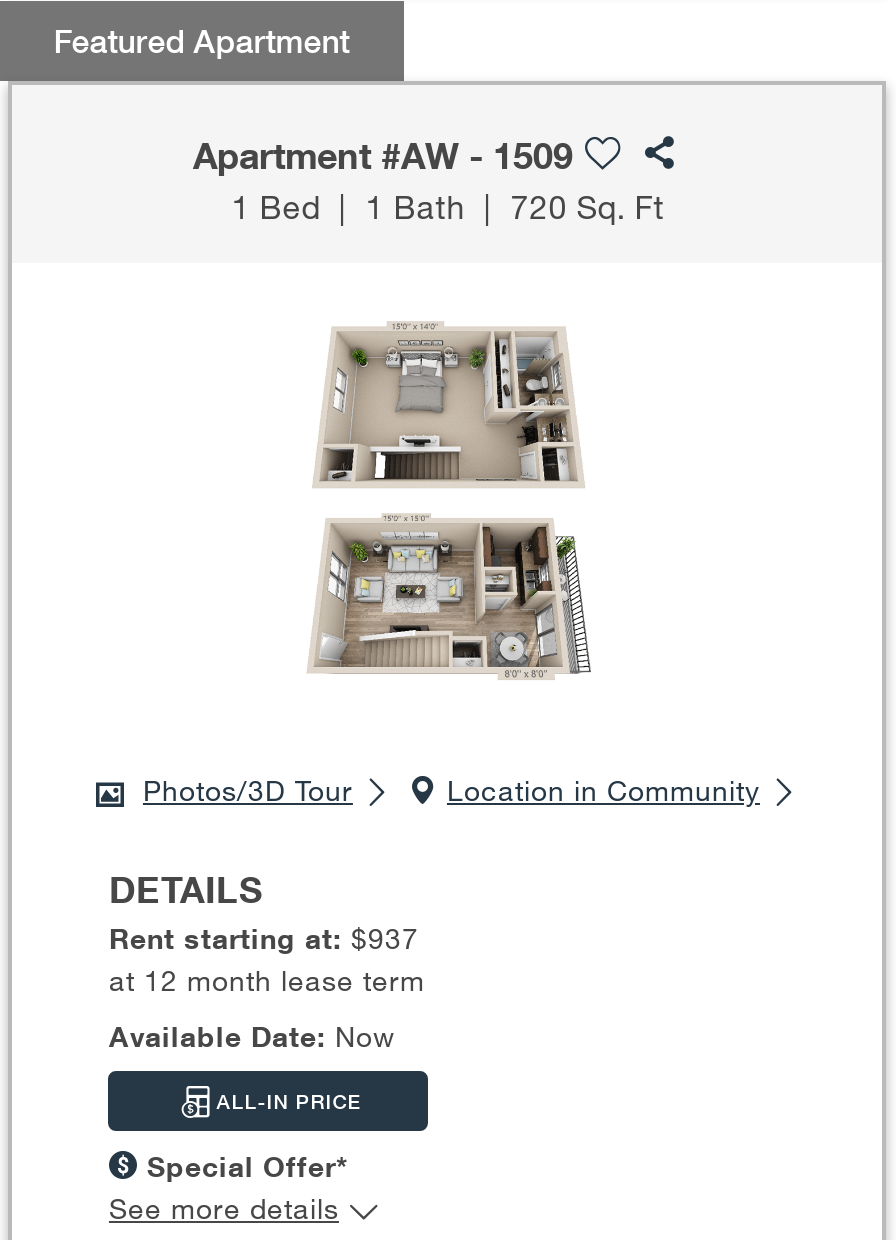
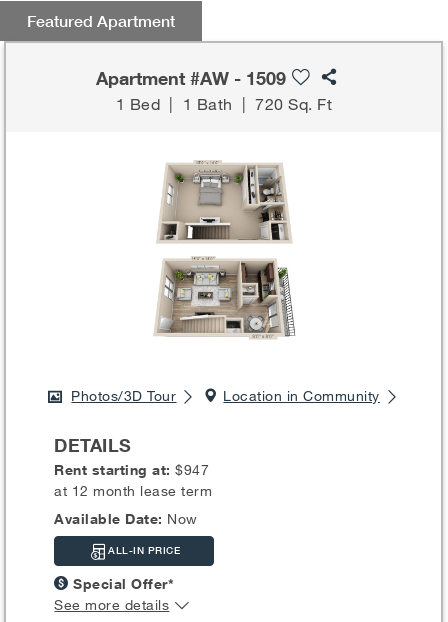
[109,922,419,956] Rent starting at: $937 -> [54,461,209,478] Rent starting at: $947

